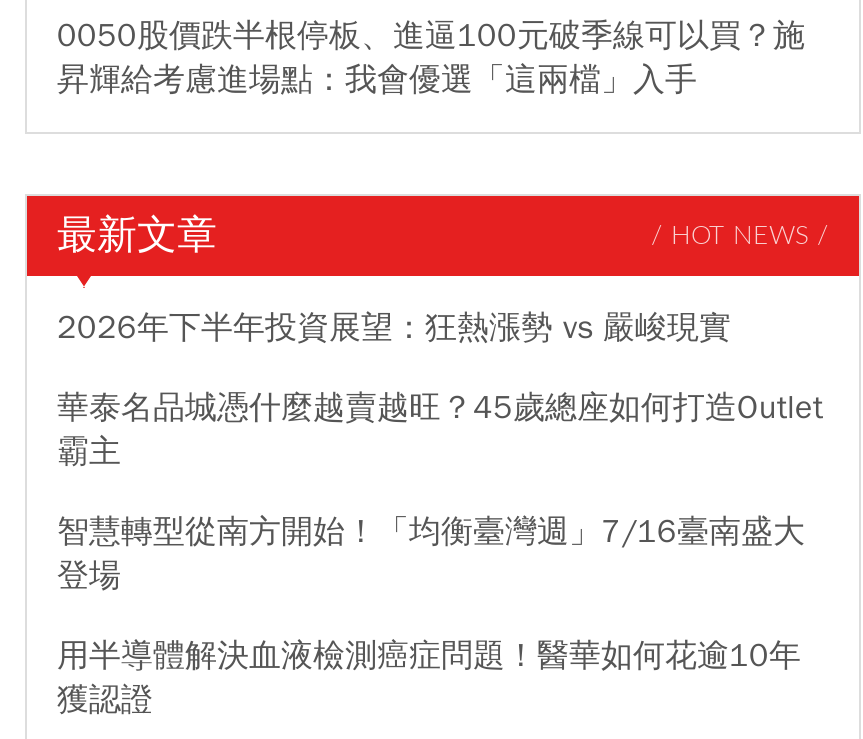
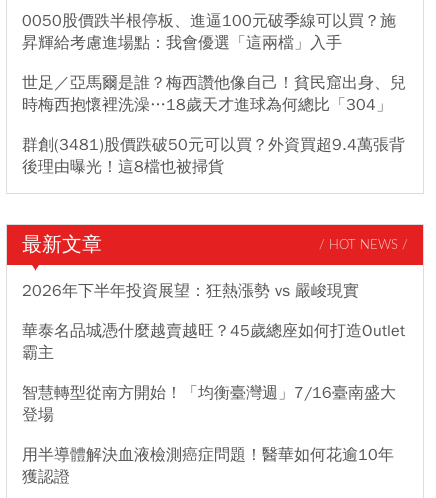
none -> [22,73,406,177] 世足／亞馬爾是誰？梅西讚他像自己！貧民窟出身、兒 | 時梅西抱懷裡洗澡…18歲天才進球為何總比「304」 | 群創(3481)股價跌破50元可以買？外資買超9.4萬張背 | 後理由曝光！這8檔也被掃貨

